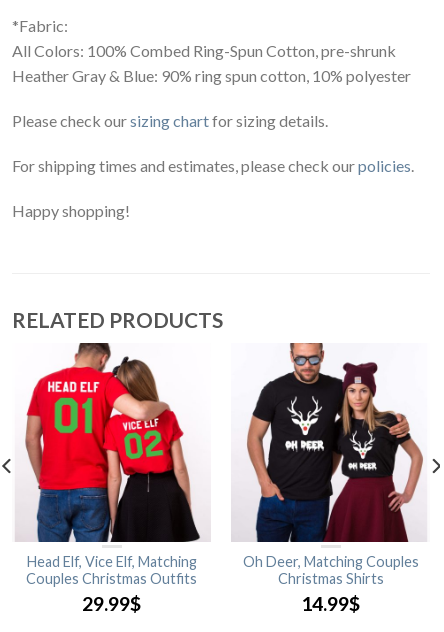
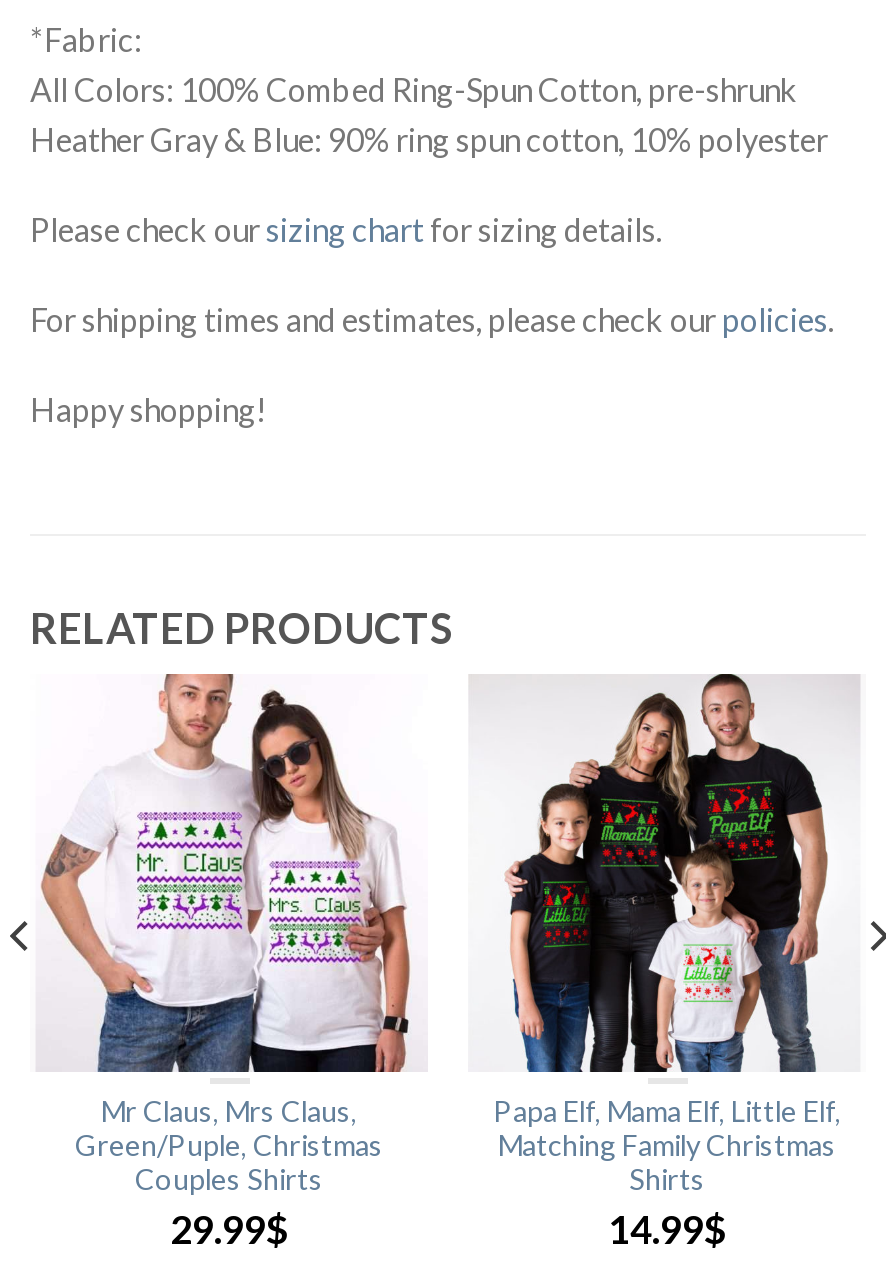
[21,342,201,587] [image] | Head Elf, Vice Elf, Matching | Couples Christmas Outfits -> [8,672,412,1195] [image] | Mr Claus, Mrs Claus, | Green/Puple, Christmas | Couples Shirts
[242,342,424,587] [image] | Oh Deer, Matching Couples | Christmas Shirts -> [493,672,888,1195] [image] | Papa Elf, Mama Elf, Little Elf, | Matching Family Christmas | Shirts

